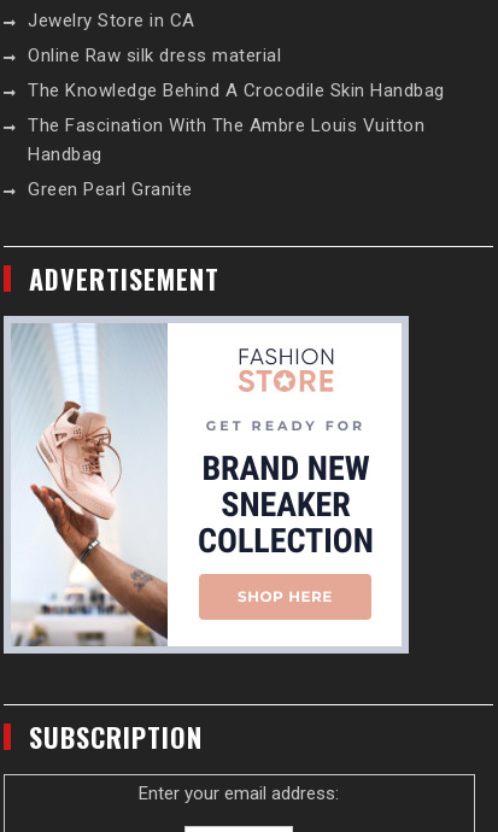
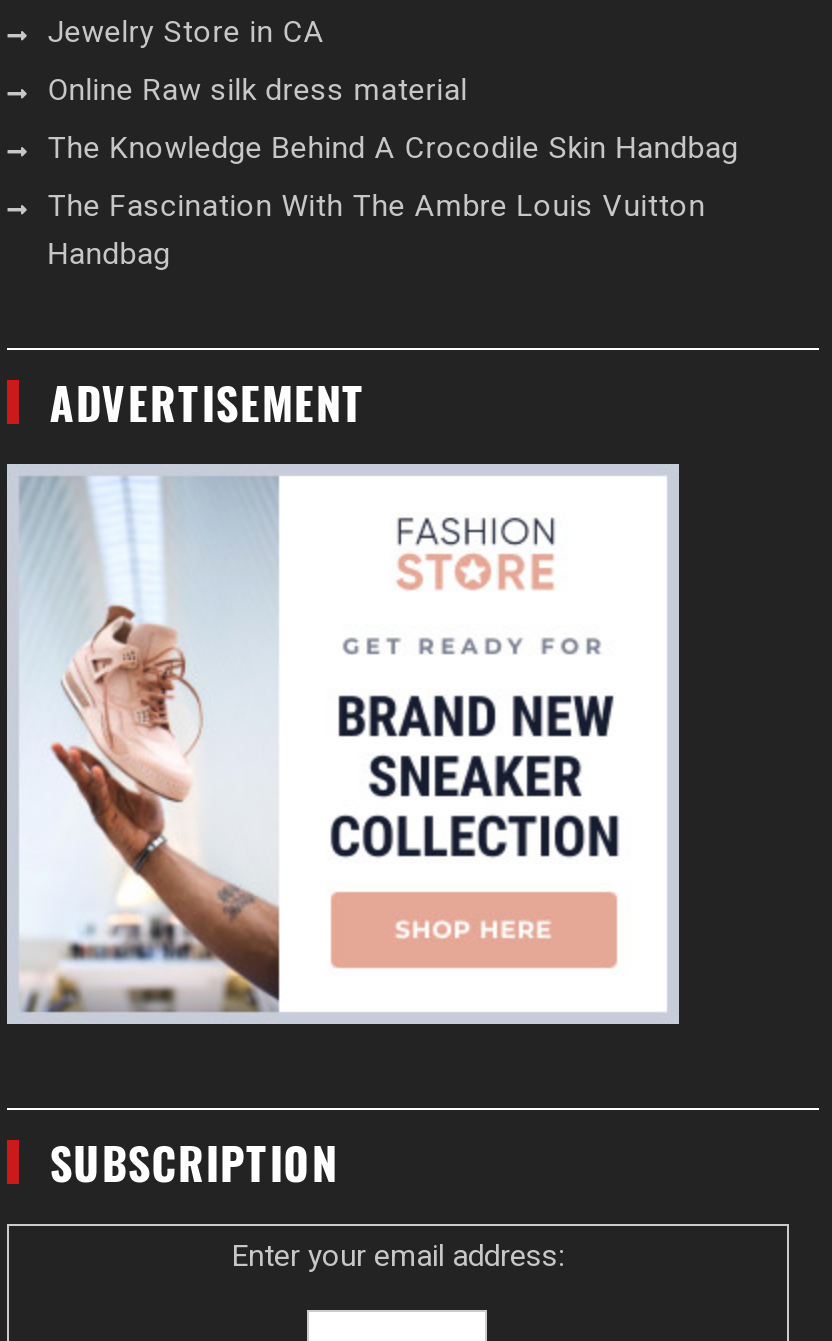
[28,178,193,200] Green Pearl Granite -> none

